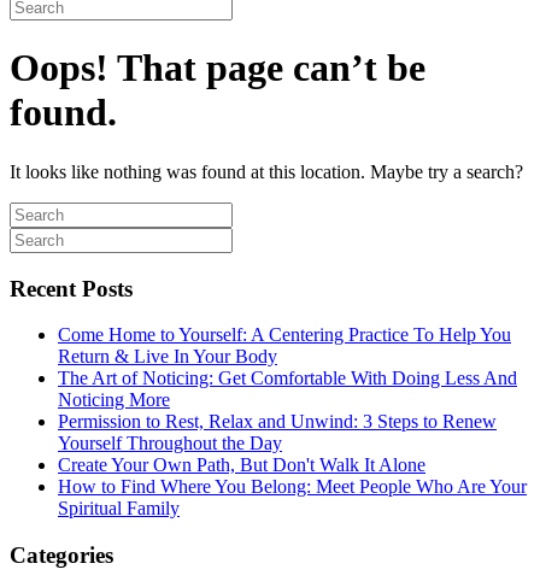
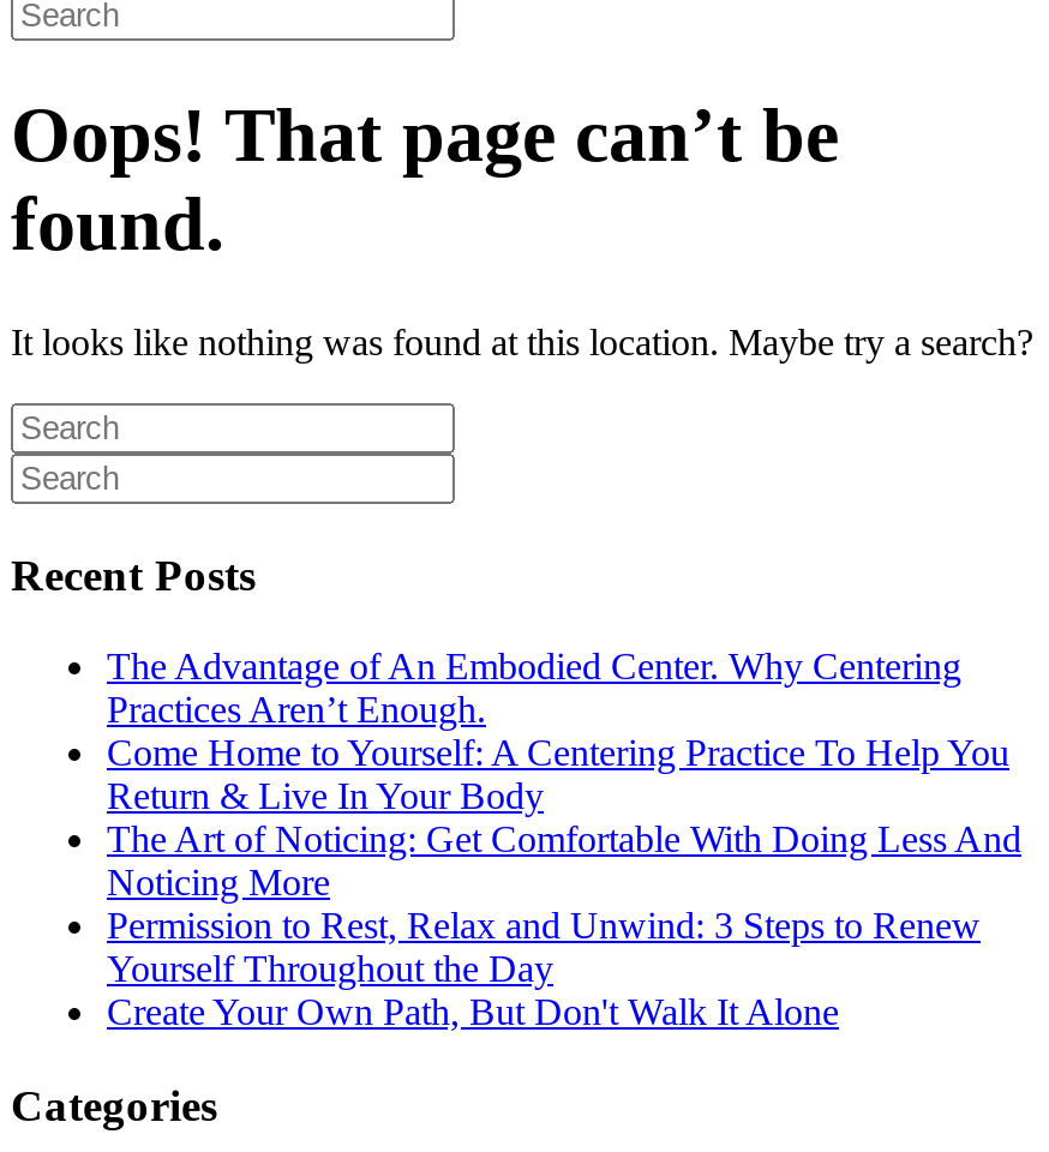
none -> [107,646,961,730] The Advantage of An Embodied Center. Why Centering | Practices Aren’t Enough.
moved [58,325,517,475] -> [107,733,1021,1033]: Come Home to Yourself: A Centering Practice To Help You | Return & Live In Your Body | The Art of Noticing: Get Comfortable With Doing Less And | Noticing More | Permission to Rest, Relax and Unwind: 3 Steps to Renew | Yourself Throughout the Day | Create Your Own Path, But Don't Walk It Alone
[58,476,527,519] How to Find Where You Belong: Meet People Who Are Your | Spiritual Family -> none

